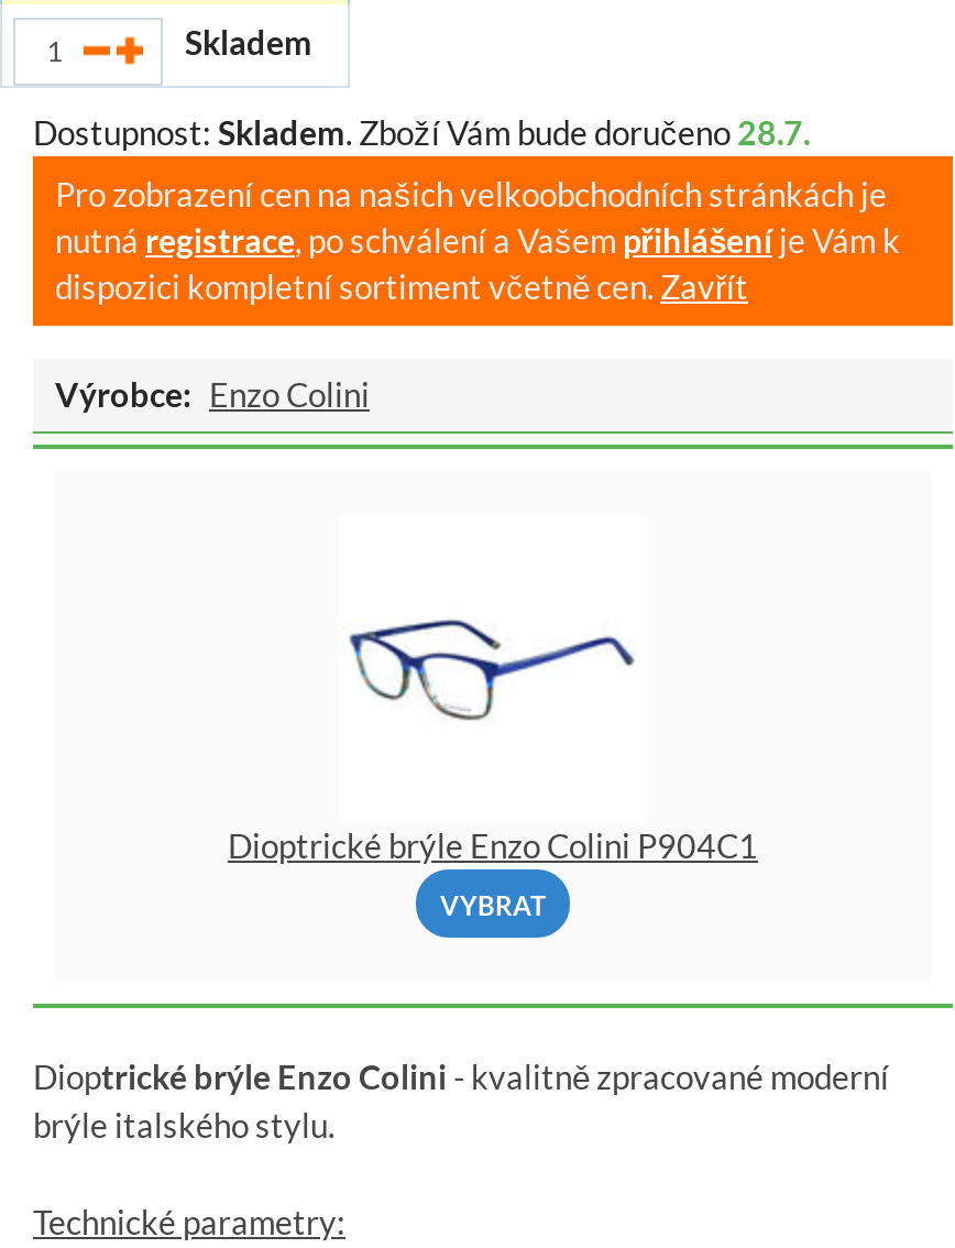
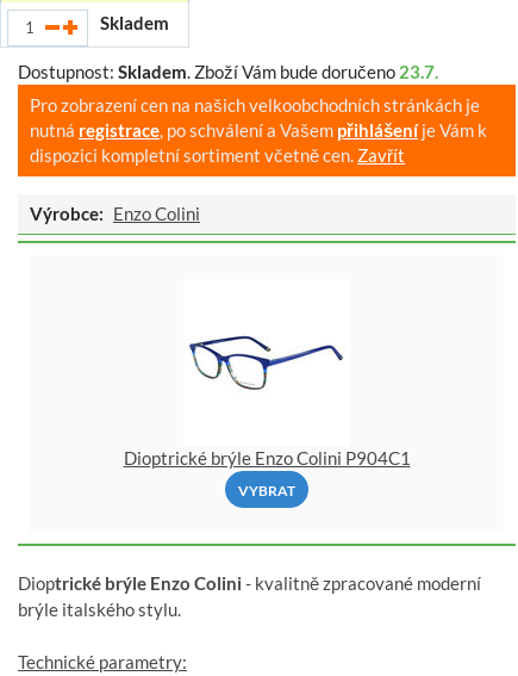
[33,112,810,152] Dostupnost: Skladem. Zboží Vám bude doručeno 28.7. -> [18,61,438,82] Dostupnost: Skladem. Zboží Vám bude doručeno 23.7.

